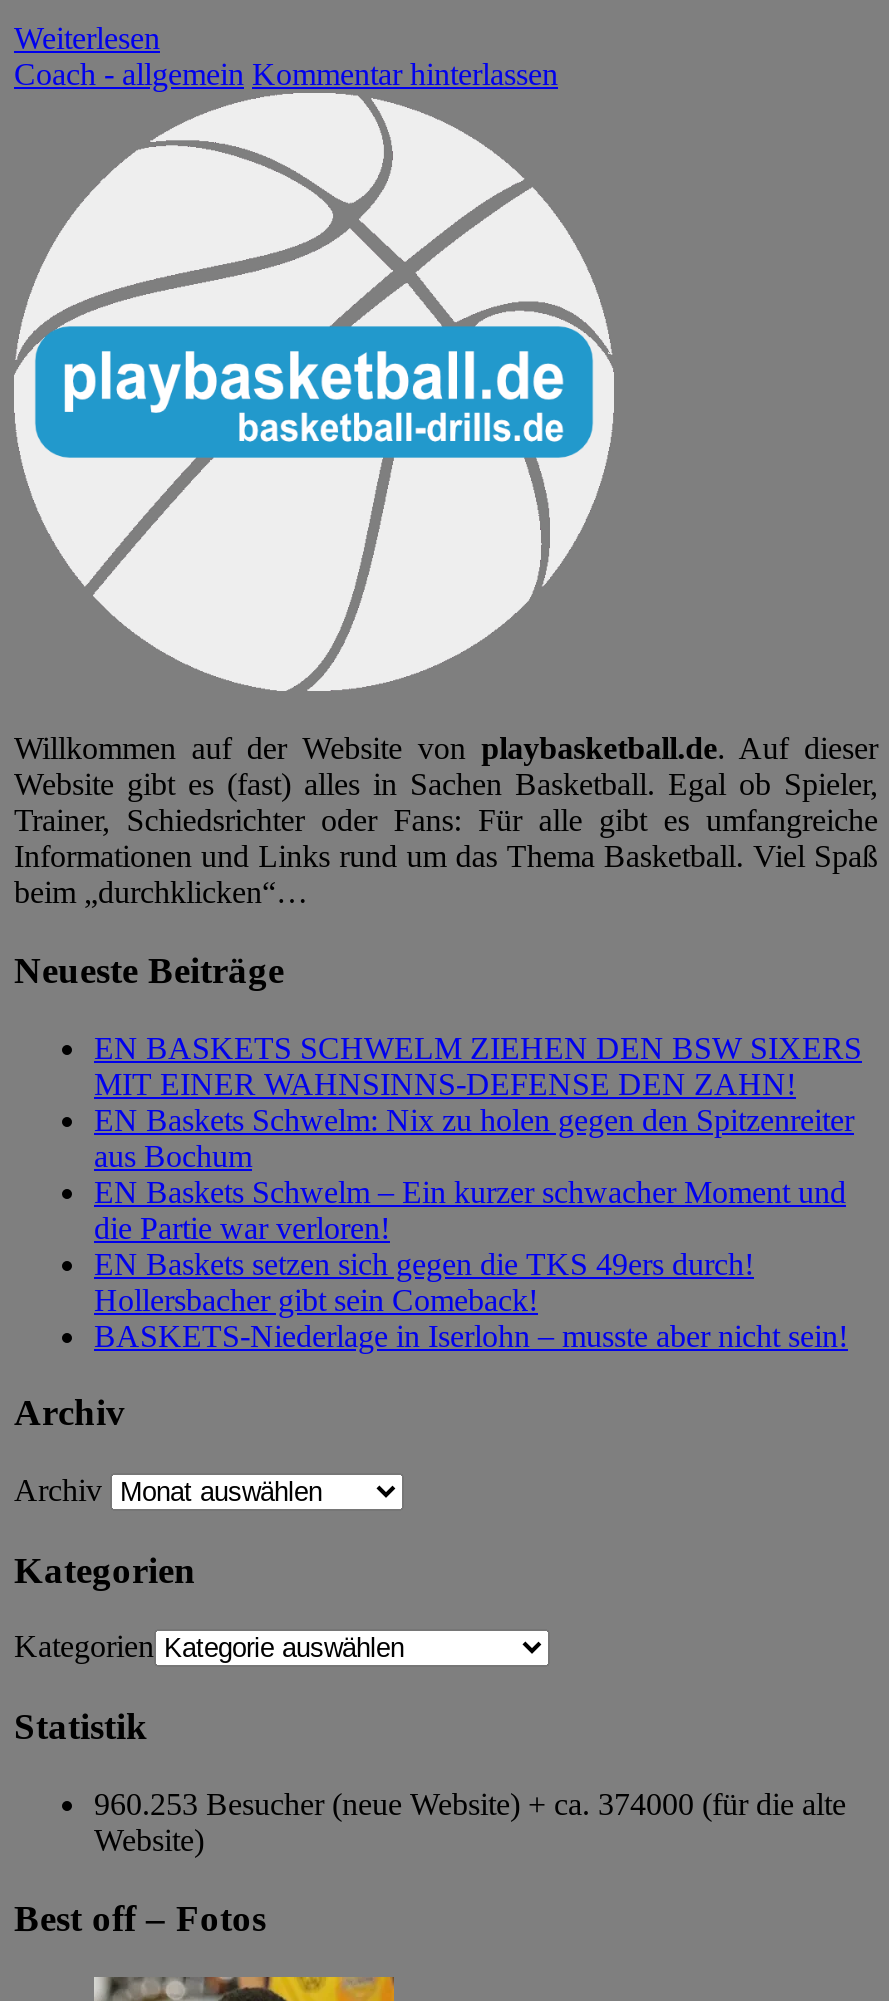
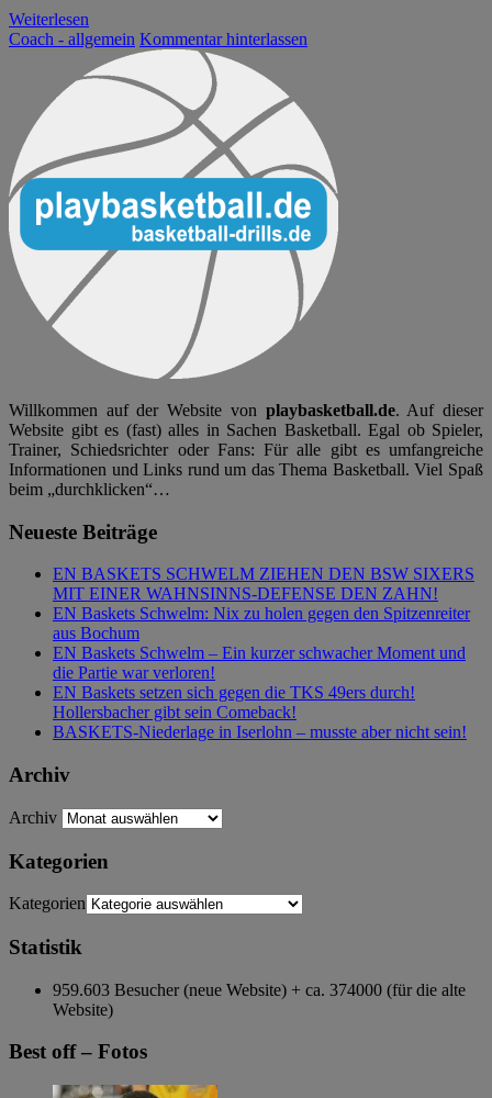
[94,1787,846,1821] 960.253 Besucher (neue Website) + ca. 374000 (für die alte -> [53,980,466,999] 959.603 Besucher (neue Website) + ca. 374000 (für die alte

